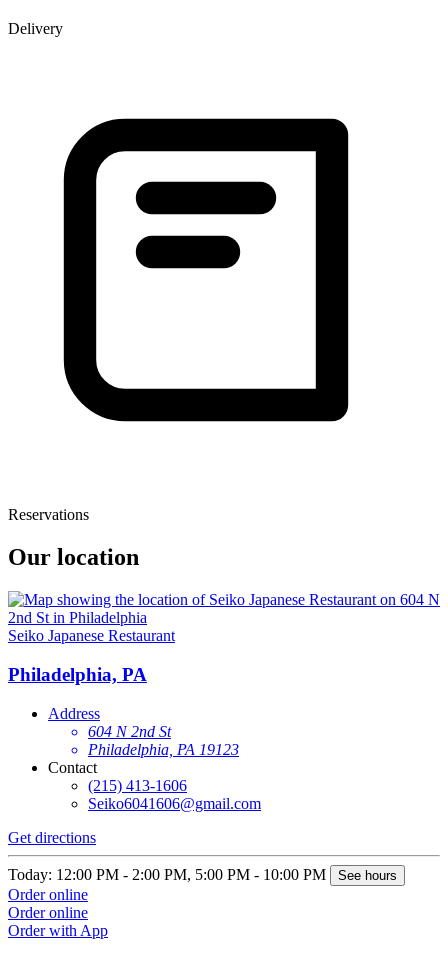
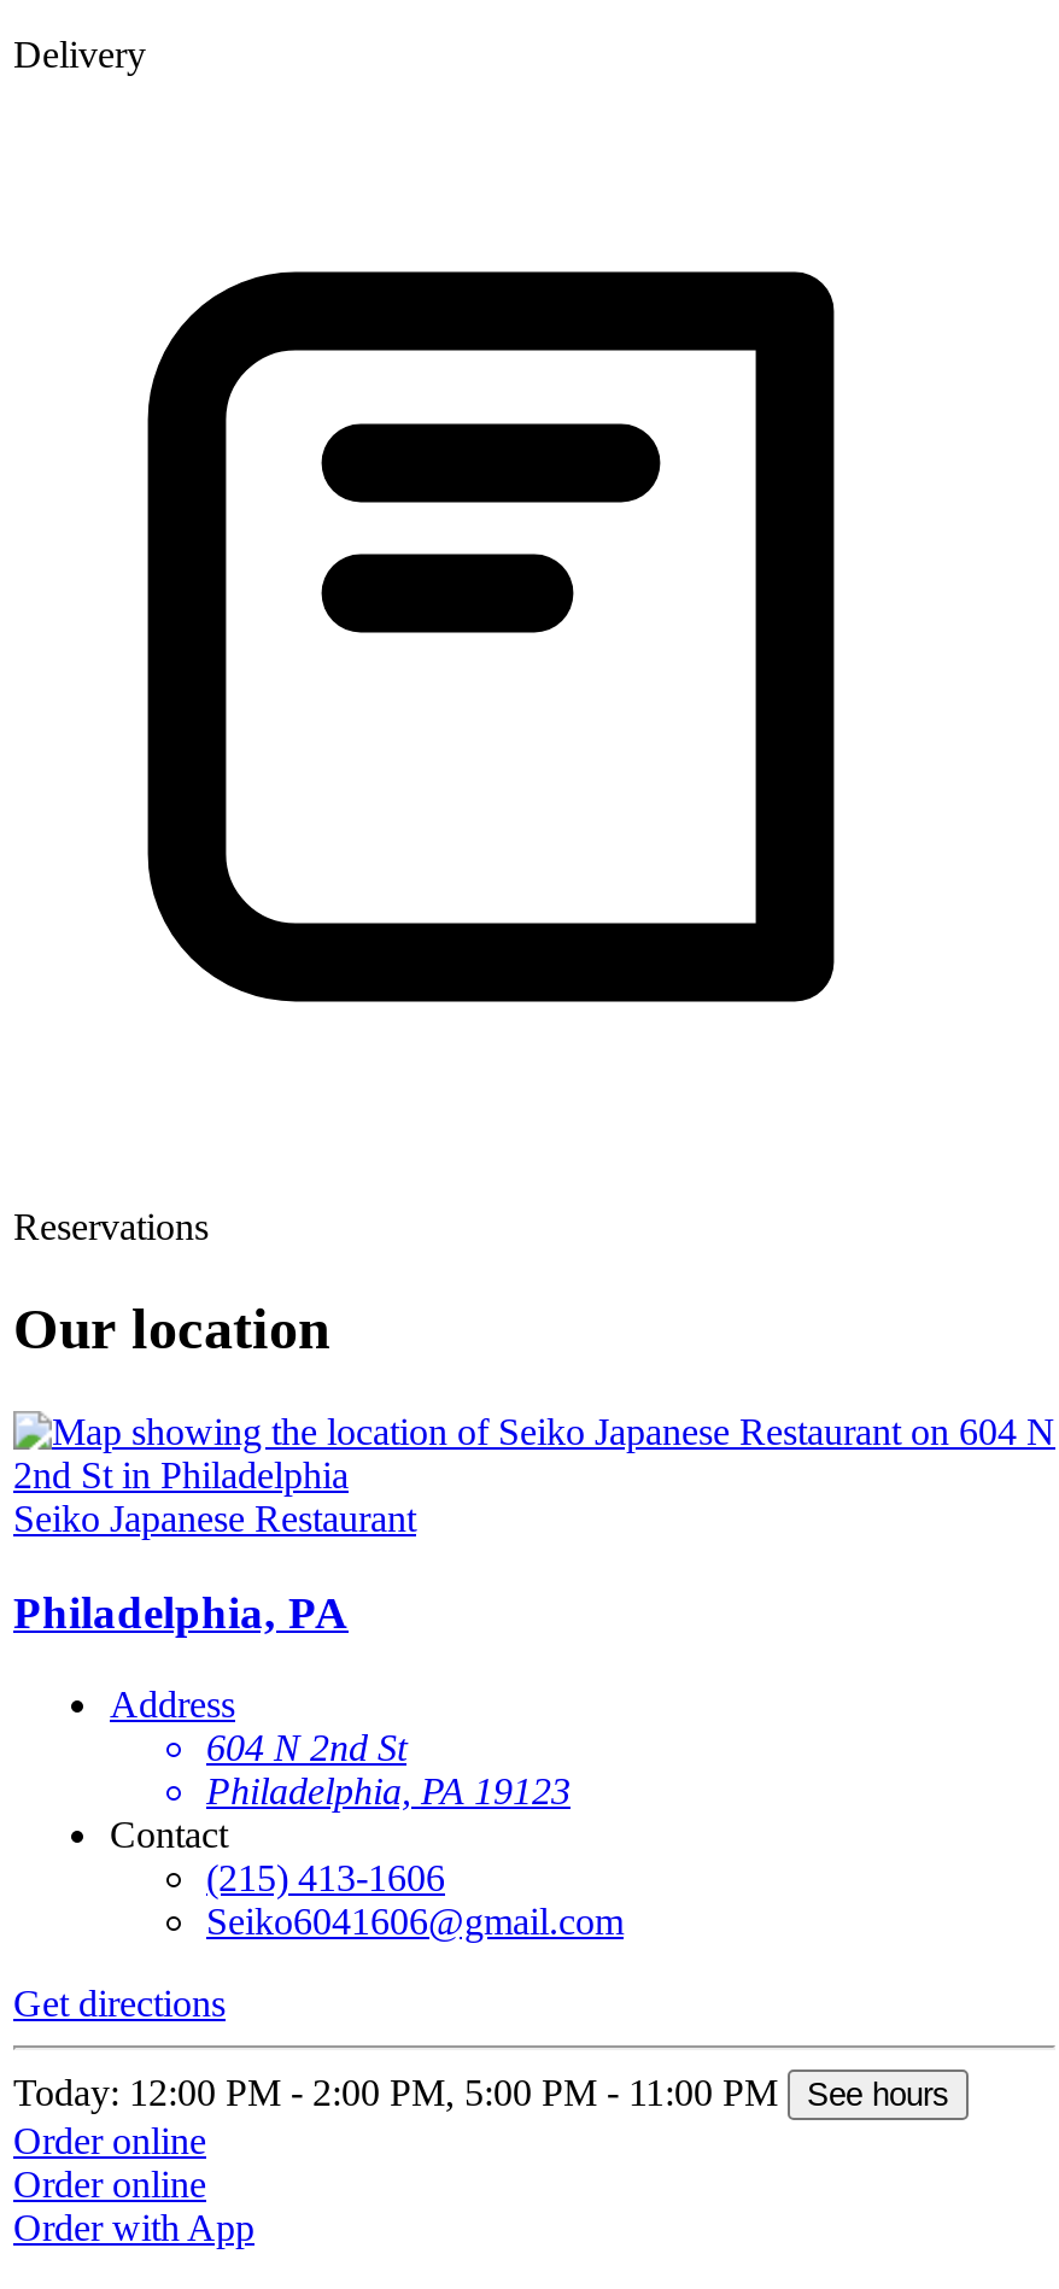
[8,866,326,883] Today: 12:00 PM - 2:00 PM, 5:00 PM - 10:00 PM -> [13,2073,778,2114] Today: 12:00 PM - 2:00 PM, 5:00 PM - 11:00 PM

